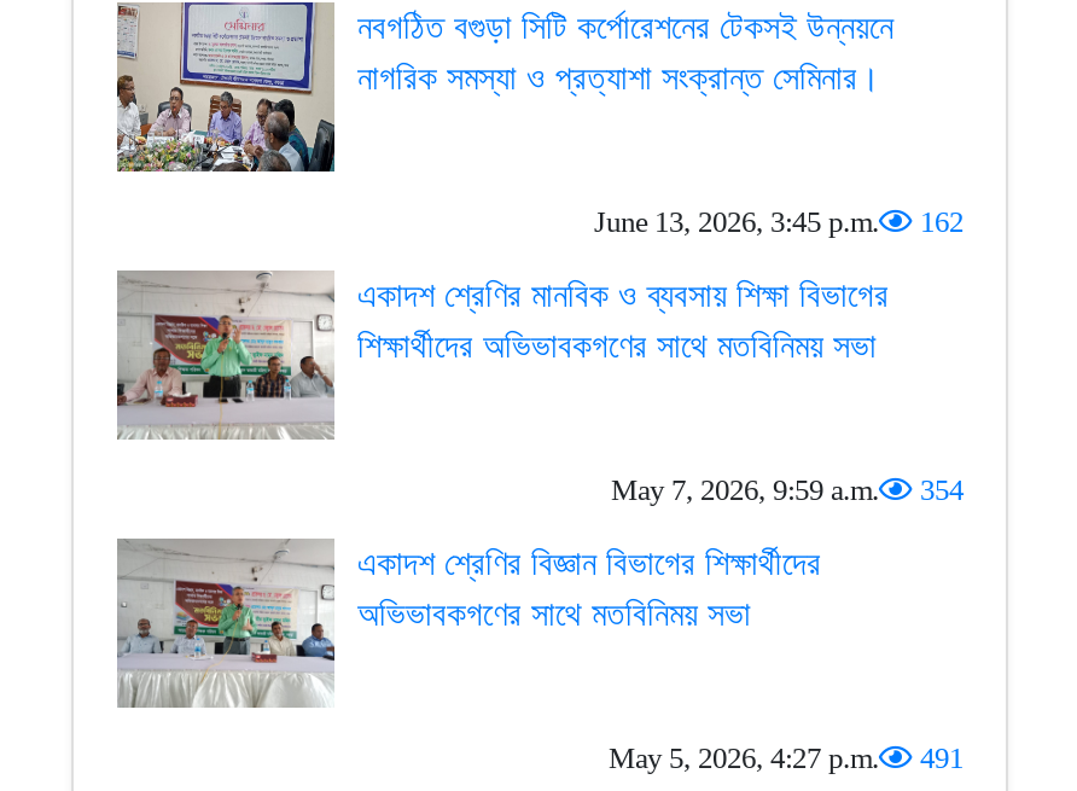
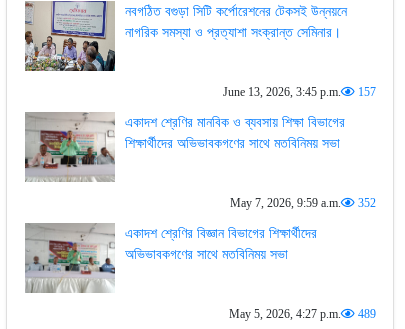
[594,204,964,238] June 13, 2026, 3:45 p.m. 162 -> [222,84,375,98] June 13, 2026, 3:45 p.m. 157
[611,472,964,506] May 7, 2026, 9:59 a.m. 354 -> [229,195,375,209] May 7, 2026, 9:59 a.m. 352
[609,740,964,774] May 5, 2026, 4:27 p.m. 491 -> [228,306,375,320] May 5, 2026, 4:27 p.m. 489

